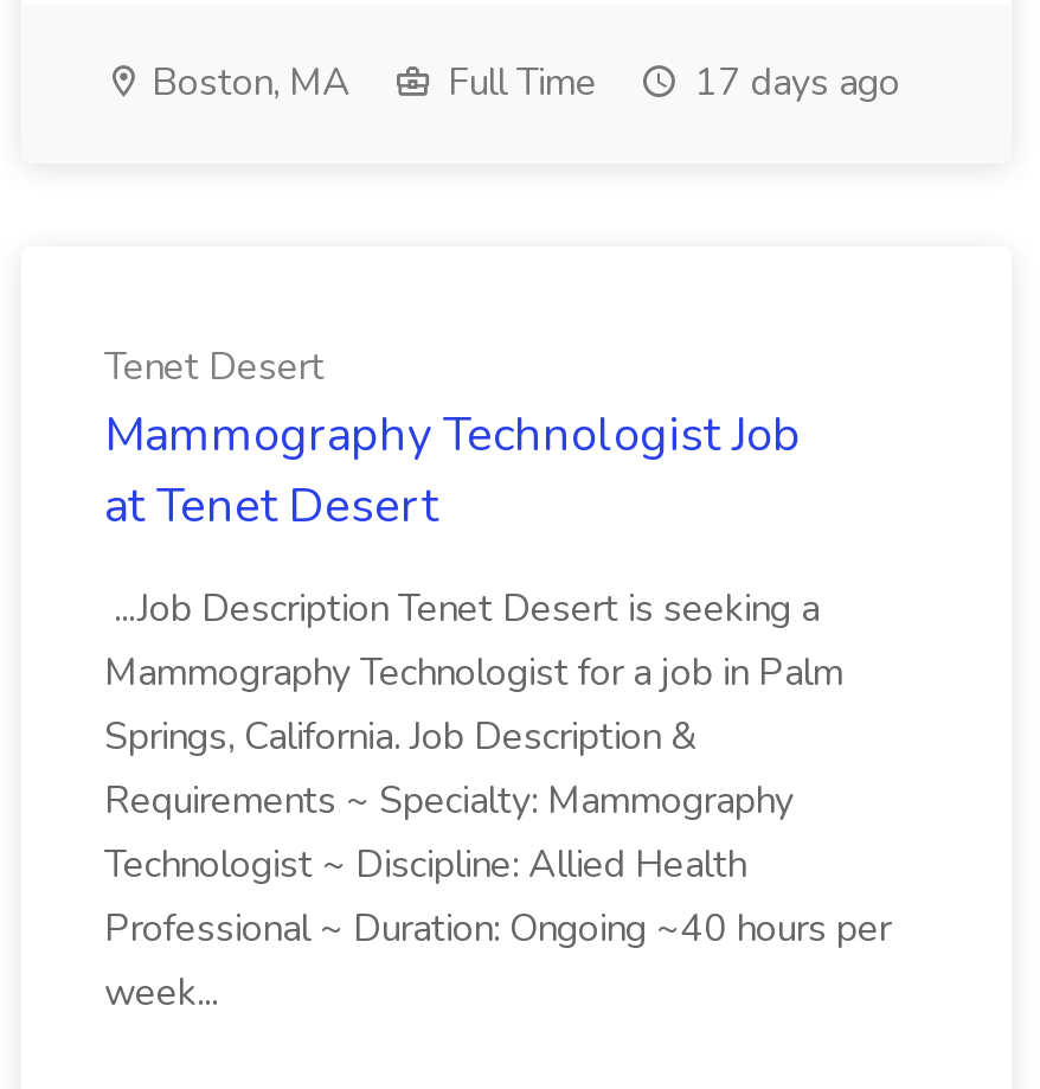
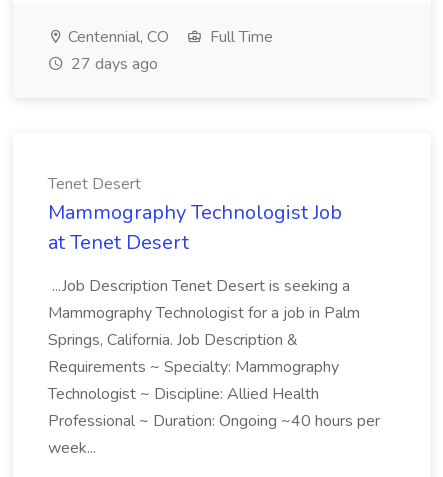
[142,57,351,109] Boston, MA -> [64,26,169,48] Centennial, CO
[685,57,900,109] 17 days ago -> [67,53,158,75] 27 days ago

